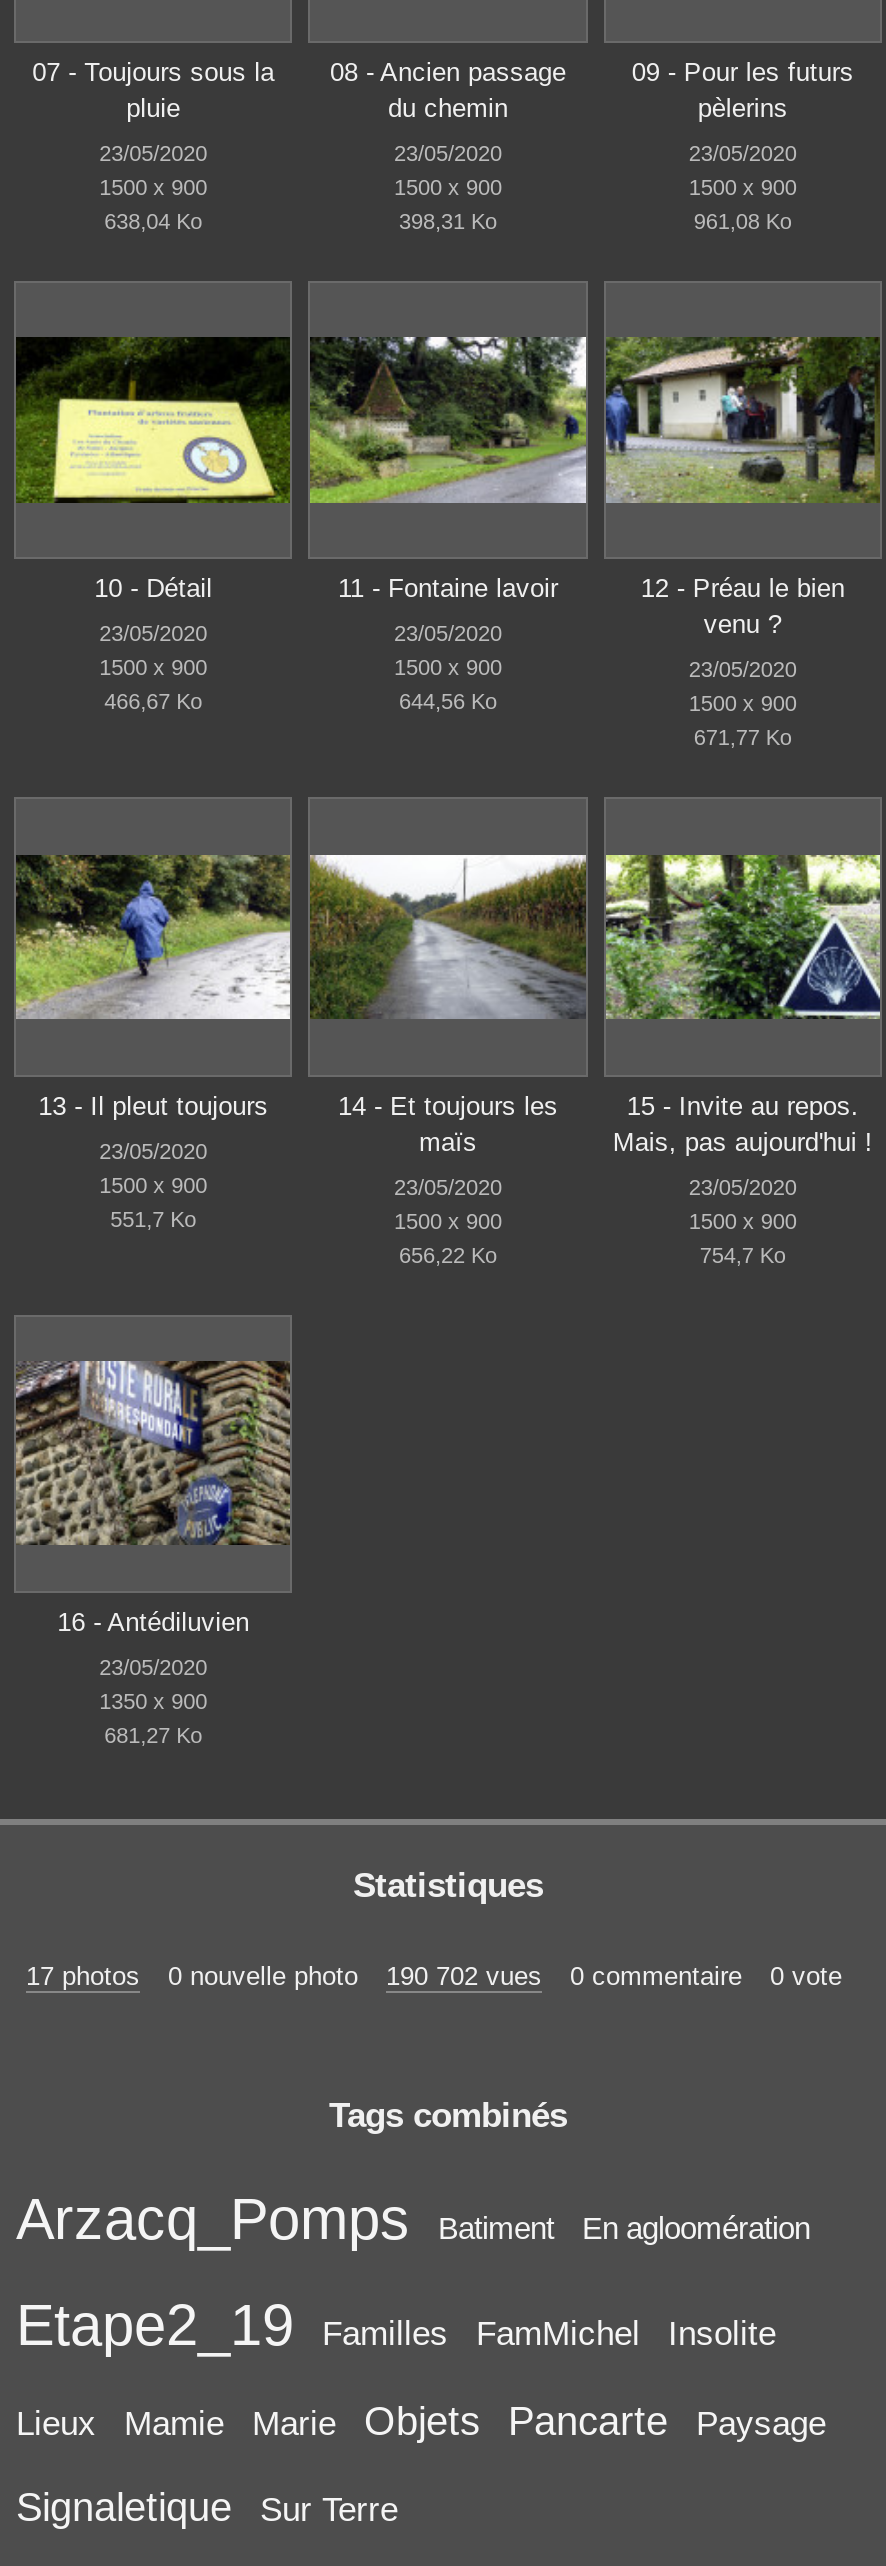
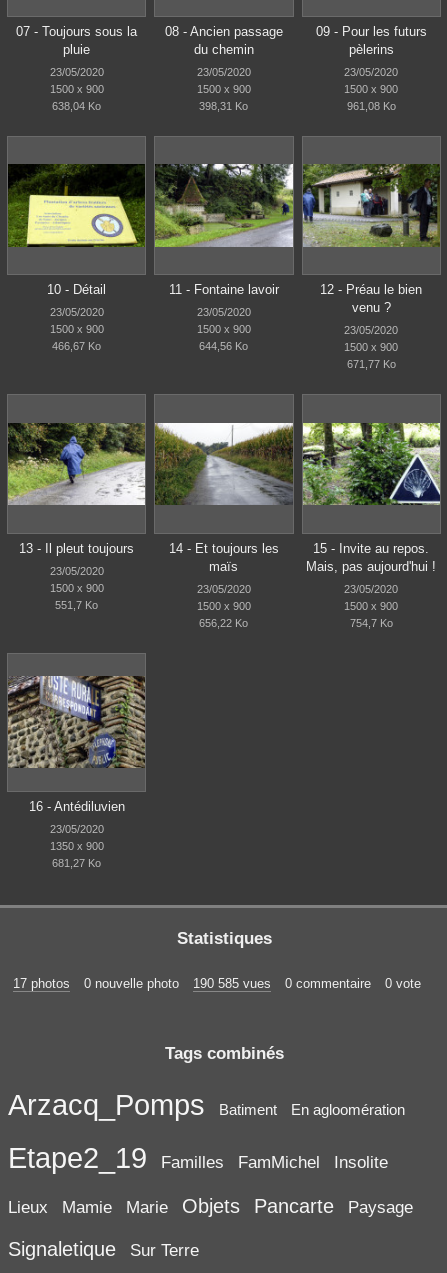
[26,1961,842,1991] 17 photos 0 nouvelle photo 190 702 vues 0 commentaire 0 vote -> [13,976,421,991] 17 photos 0 nouvelle photo 190 585 vues 0 commentaire 0 vote

